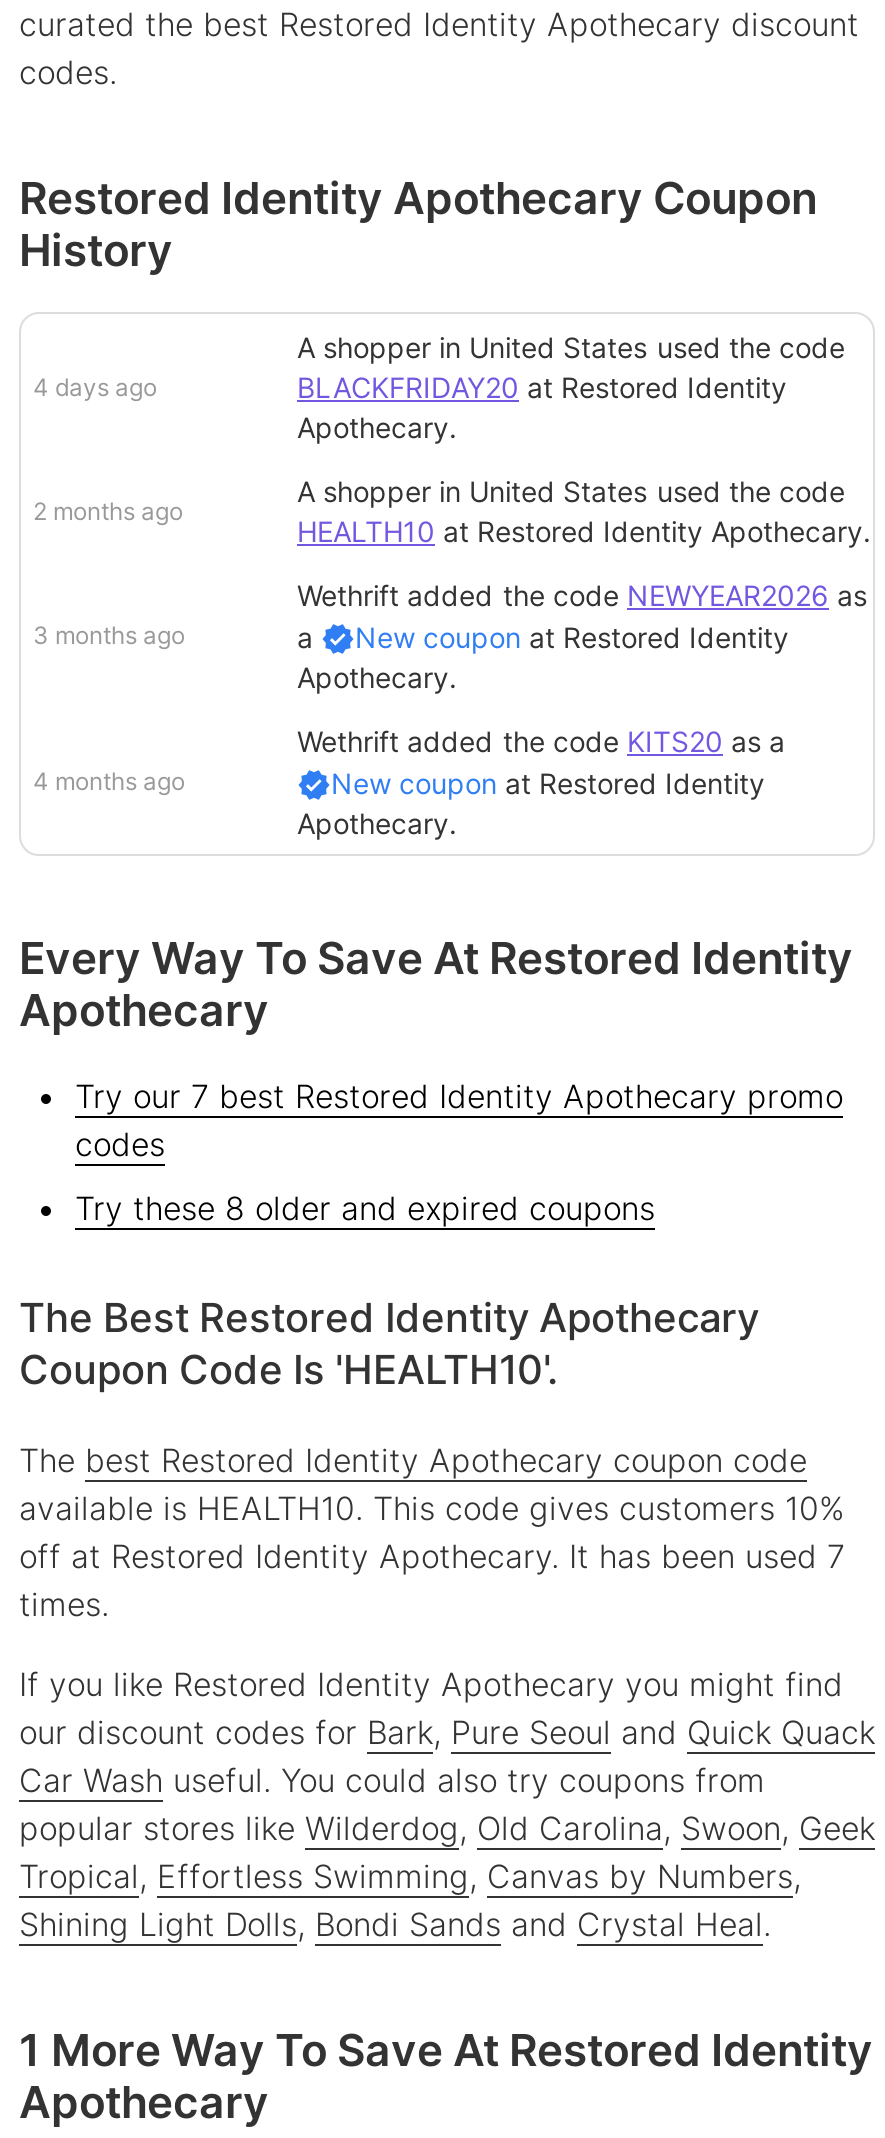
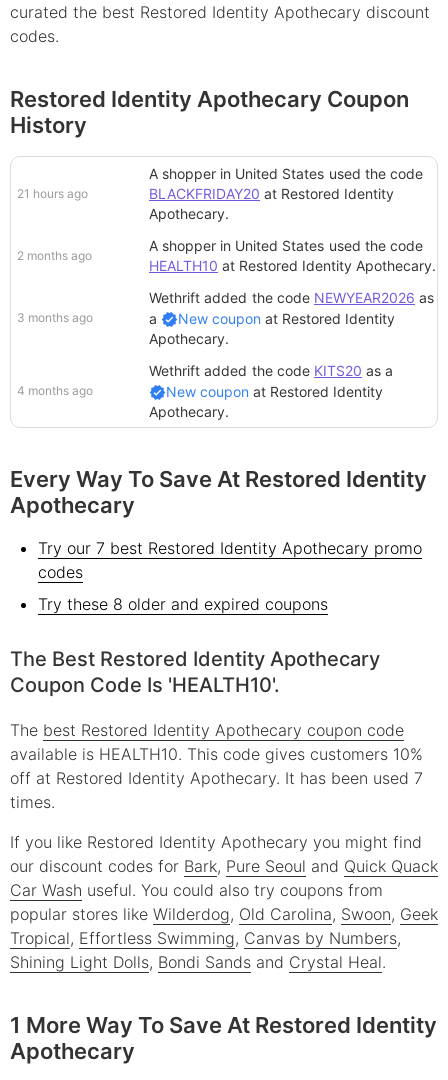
[33,372,157,402] 4 days ago -> [17,186,88,201] 21 hours ago

